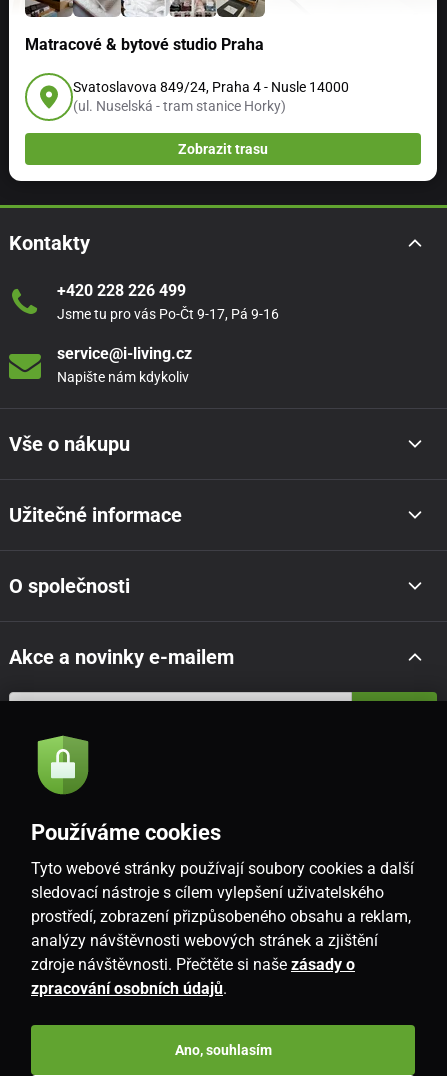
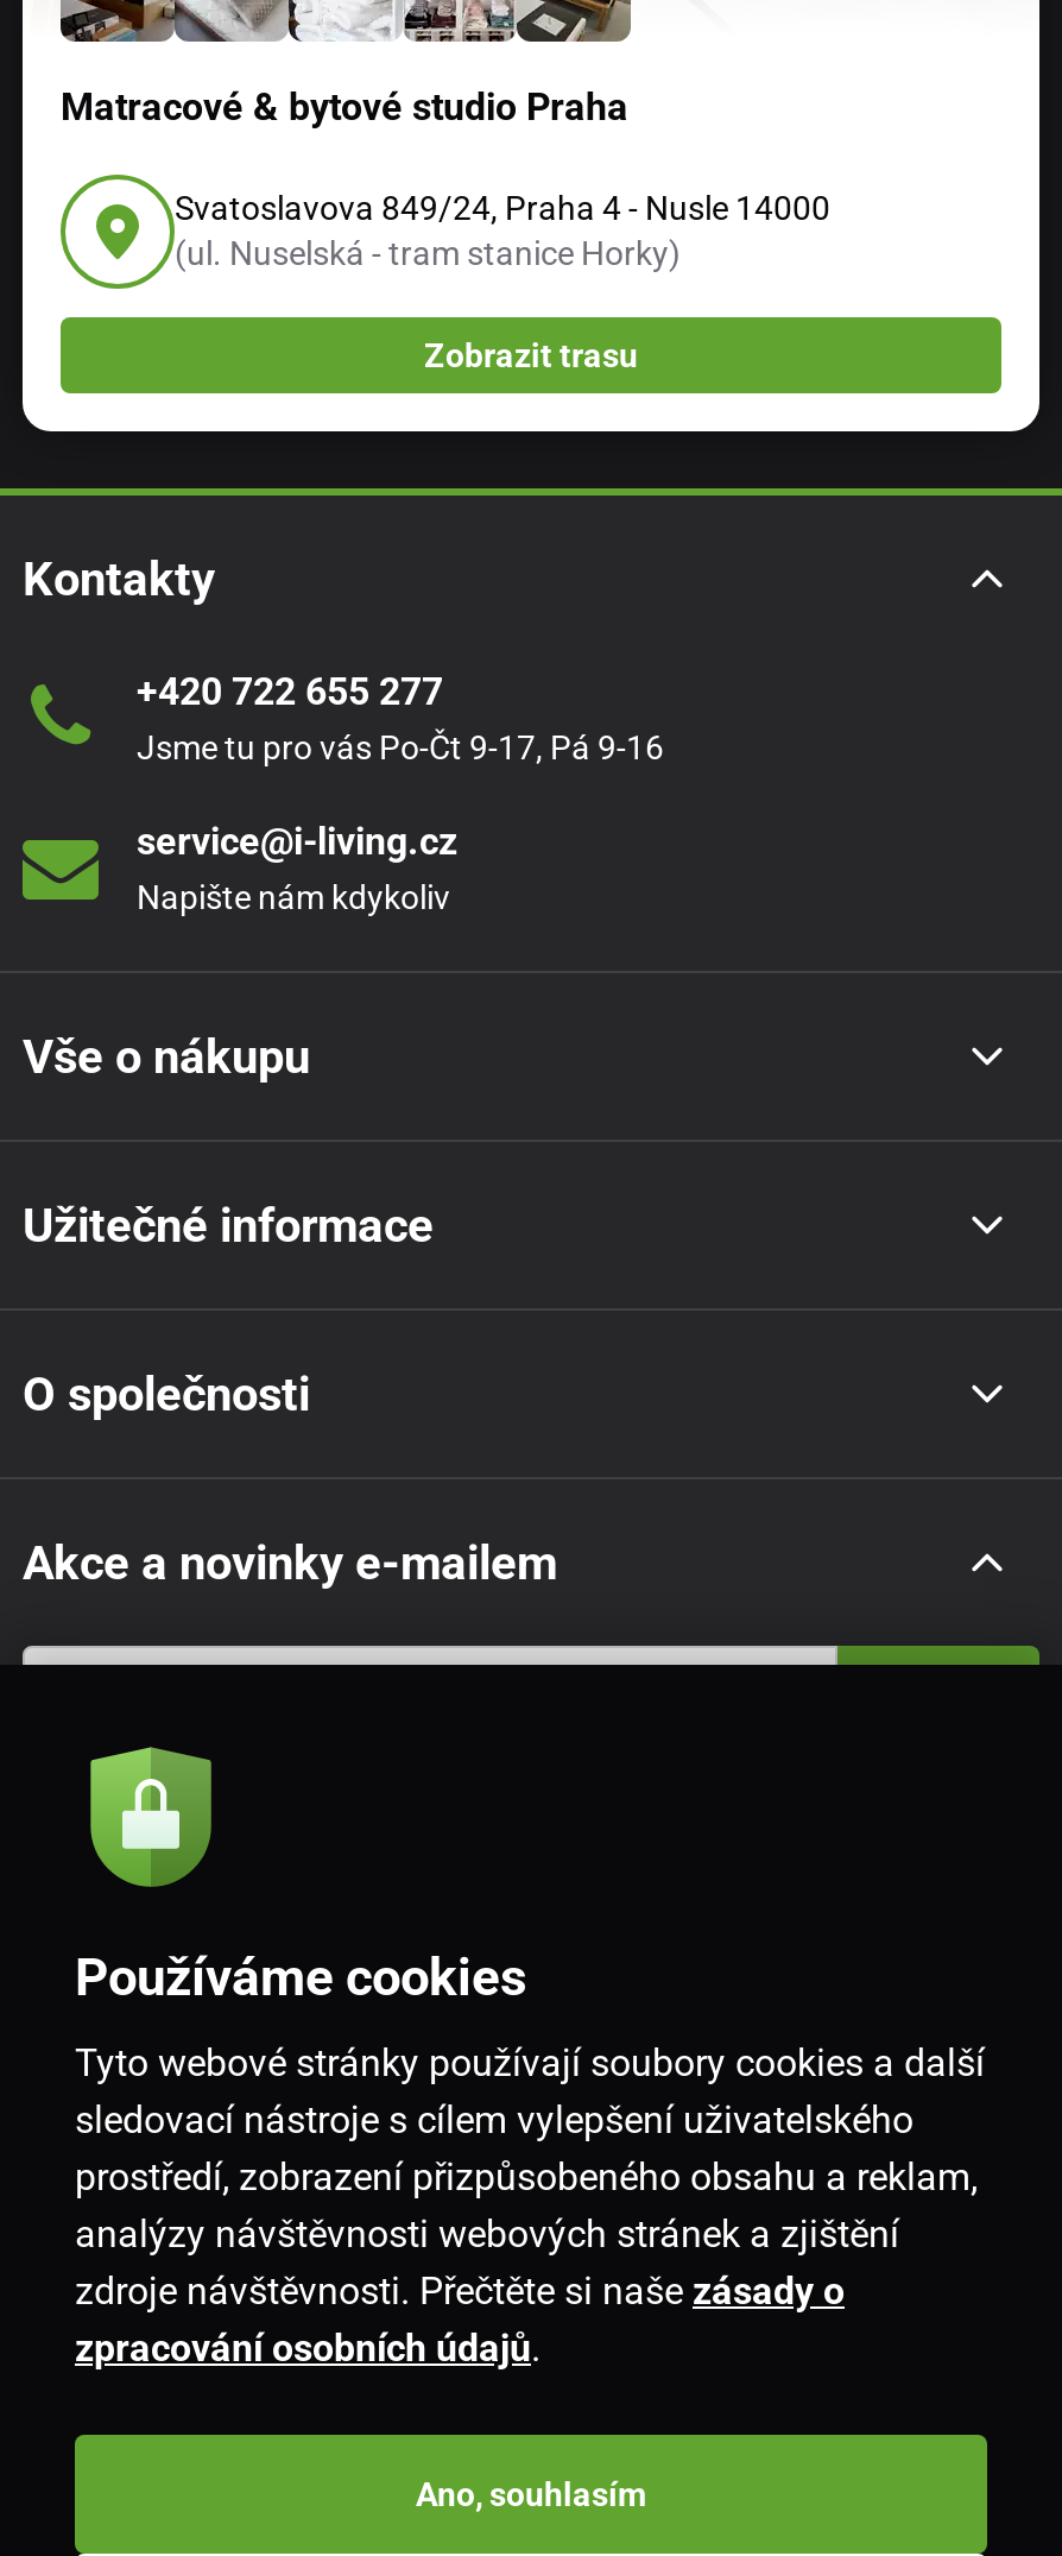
[57,281,186,300] +420 228 226 499 -> [137,668,443,713] +420 722 655 277

